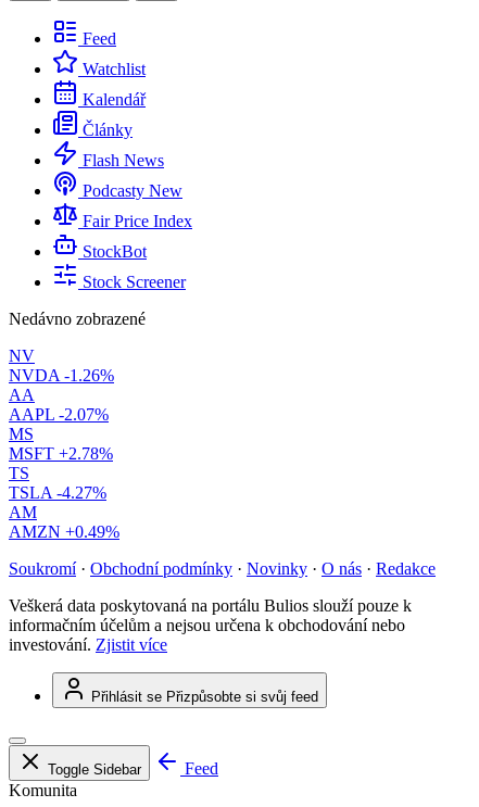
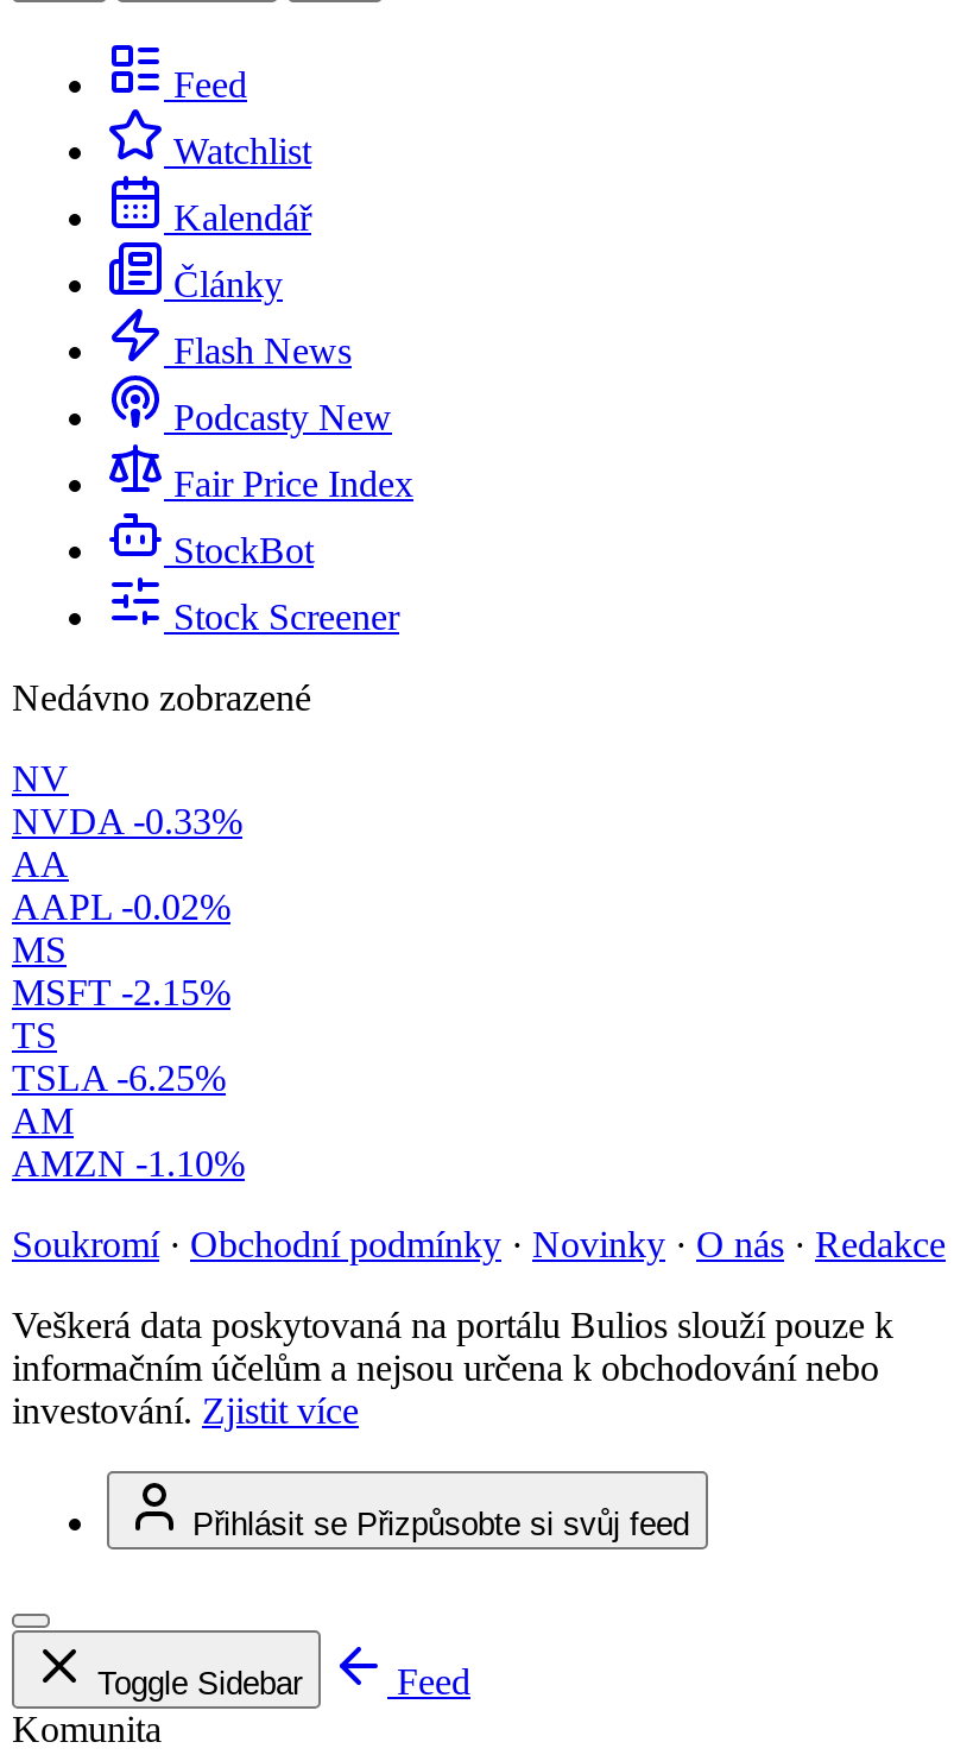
[9,366,114,385] NVDA -1.26% -> [12,801,242,842] NVDA -0.33%
[9,405,109,424] AAPL -2.07% -> [12,887,230,927] AAPL -0.02%
[9,444,113,463] MSFT +2.78% -> [12,972,230,1013] MSFT -2.15%
[9,483,106,502] TSLA -4.27% -> [12,1058,226,1098] TSLA -6.25%
[9,523,119,541] AMZN +0.49% -> [12,1143,245,1184] AMZN -1.10%

